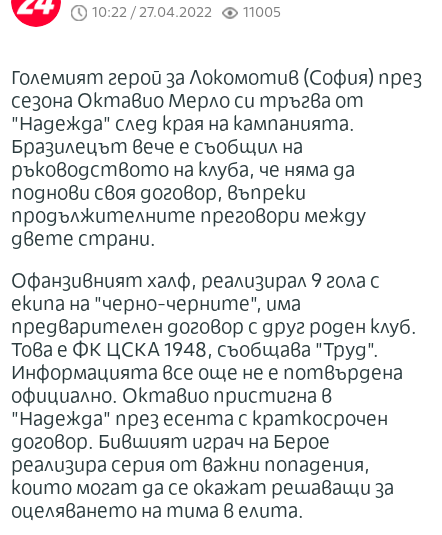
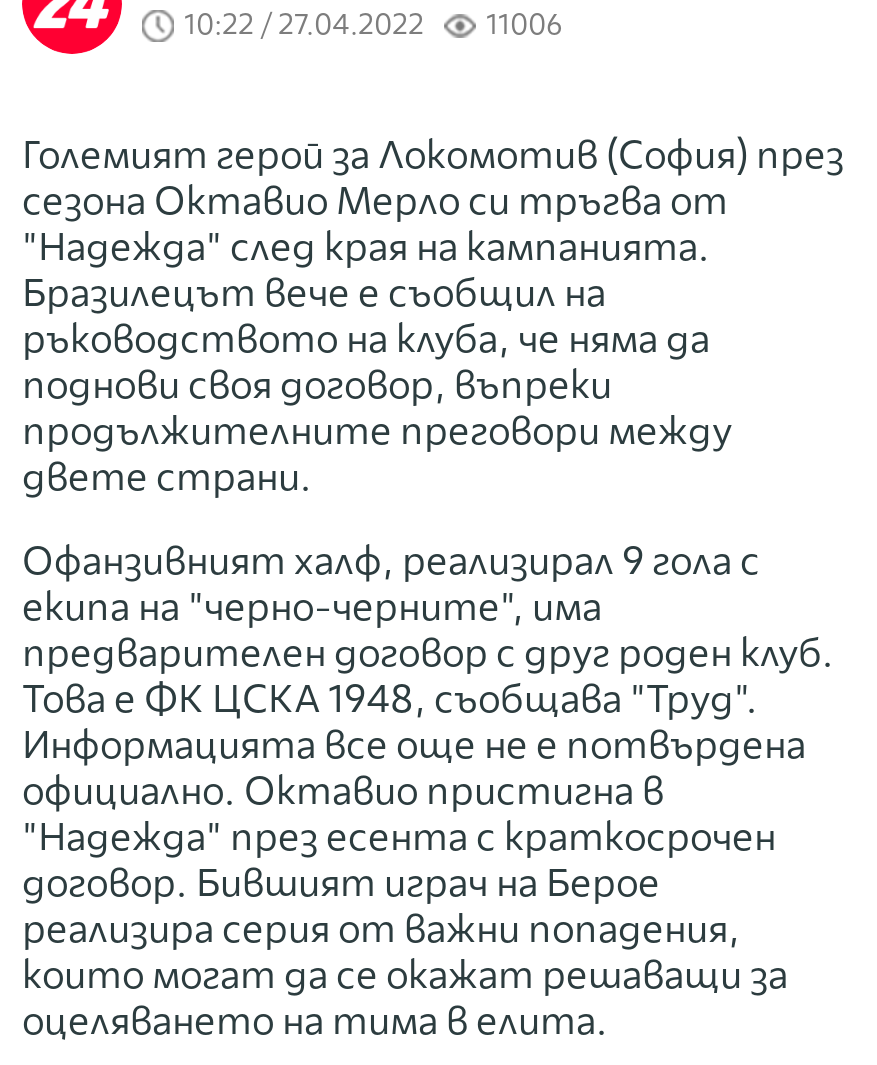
[92,4,281,21] 10:22 / 27.04.2022 11005 -> [184,8,562,42] 10:22 / 27.04.2022 11006

